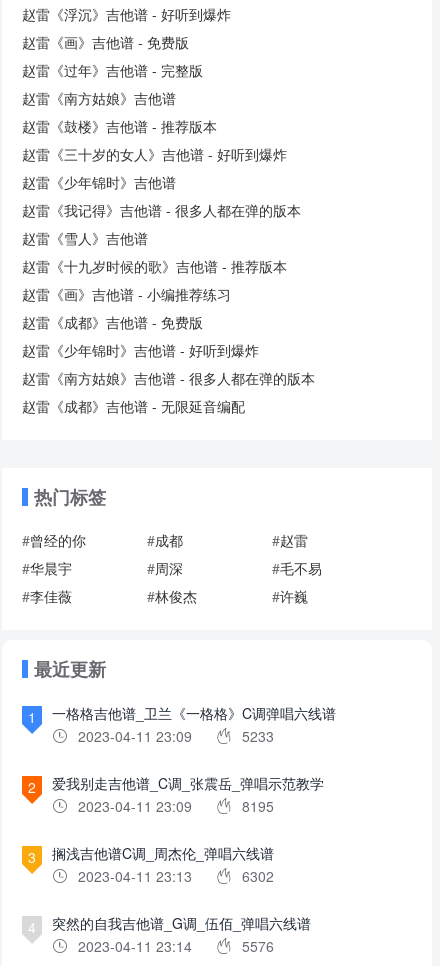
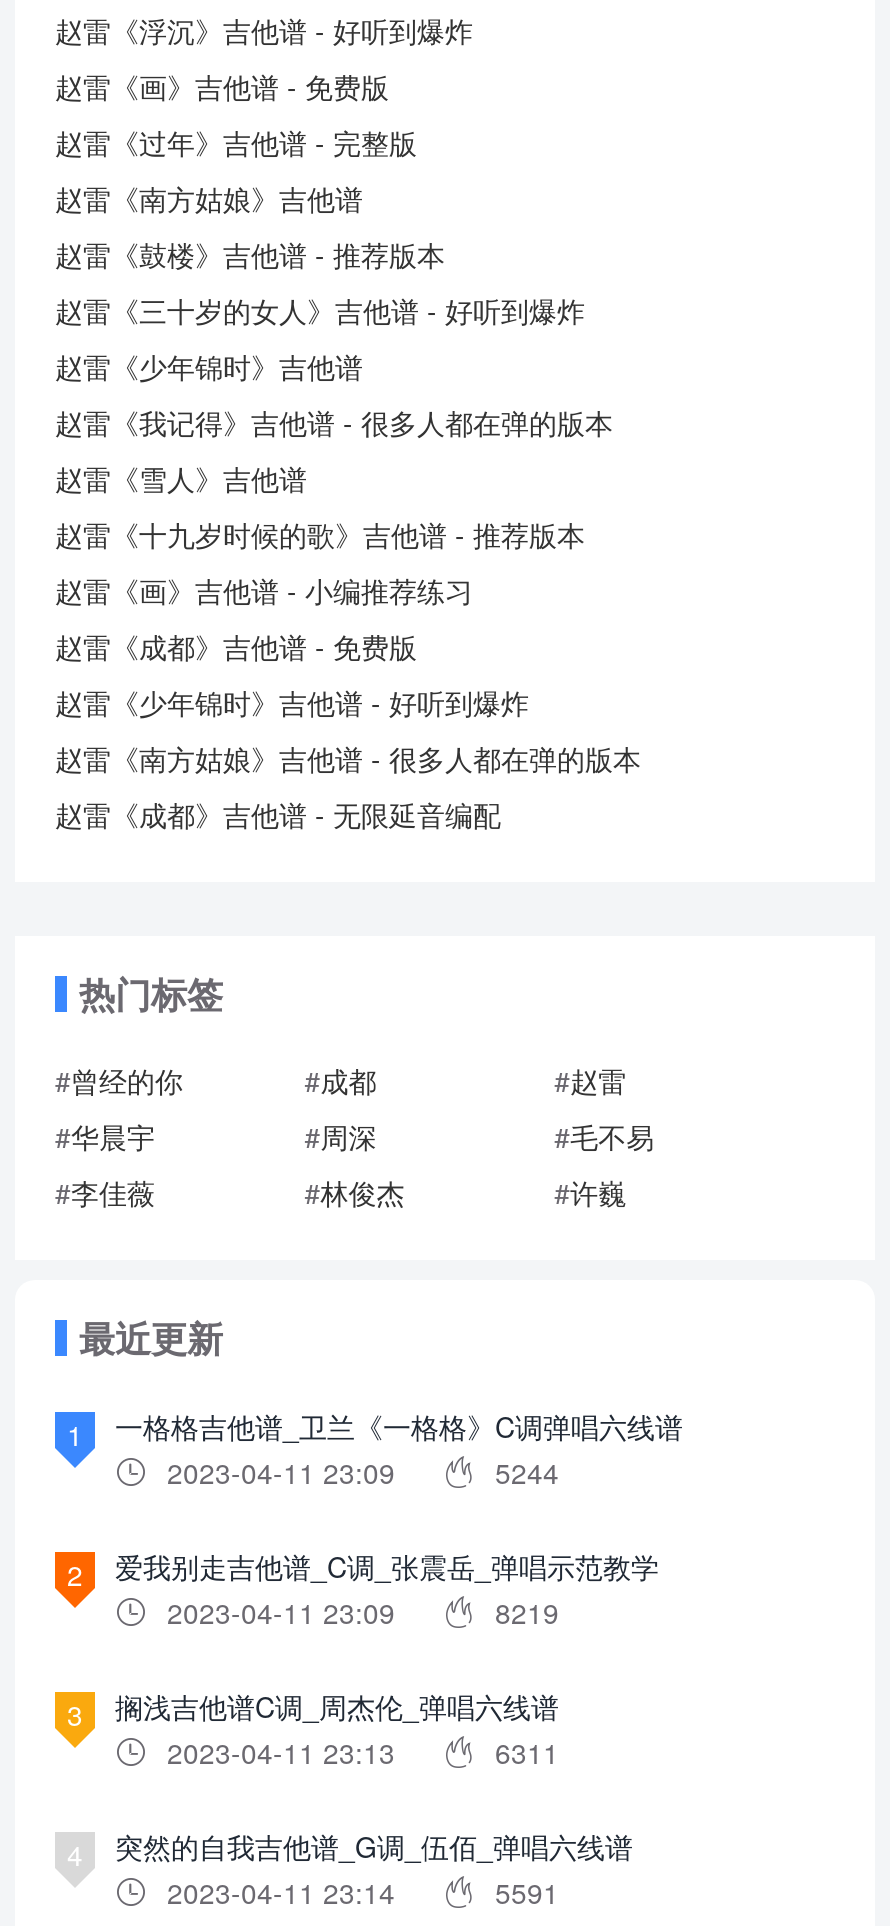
[242,726,274,746] 5233 -> [495,1453,559,1493] 5244
[242,796,274,816] 8195 -> [495,1593,559,1633] 8219
[242,866,274,886] 6302 -> [495,1733,559,1773] 6311
[242,936,274,956] 5576 -> [495,1873,559,1913] 5591

